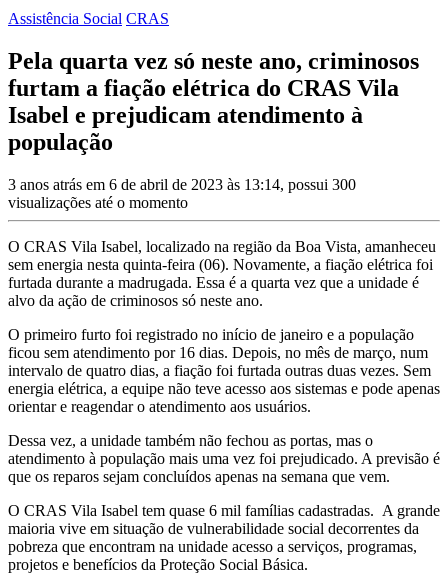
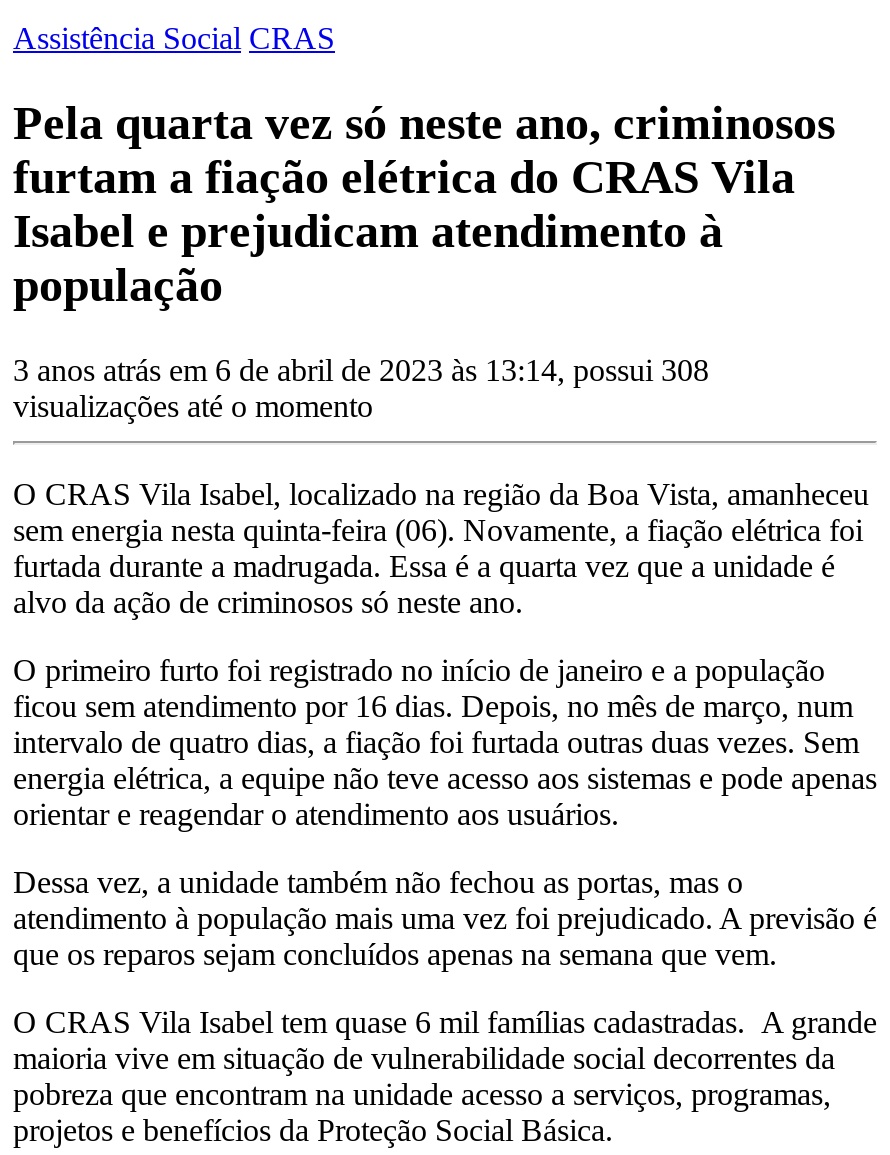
[8,176,356,193] 3 anos atrás em 6 de abril de 2023 às 13:14, possui 300 -> [13,353,709,387] 3 anos atrás em 6 de abril de 2023 às 13:14, possui 308

